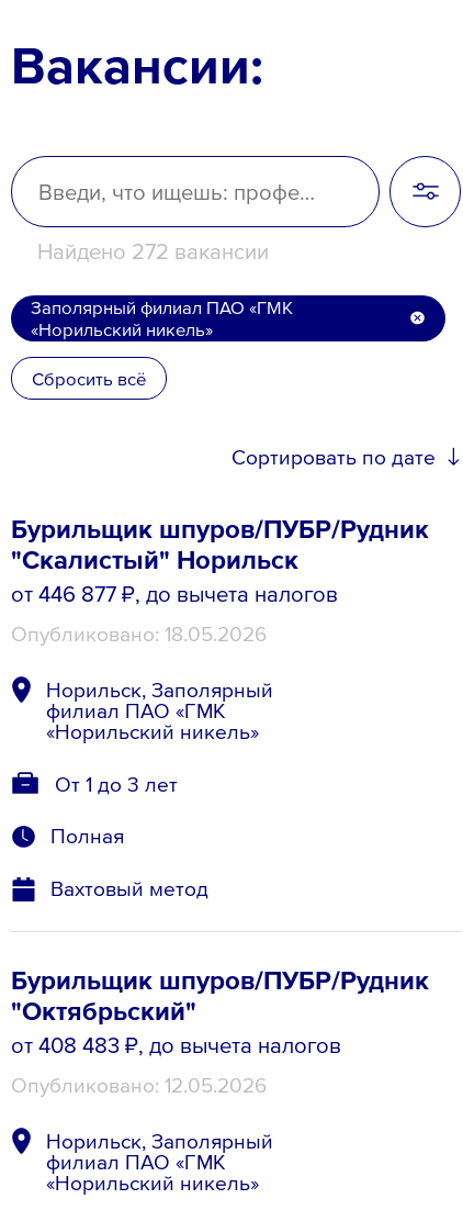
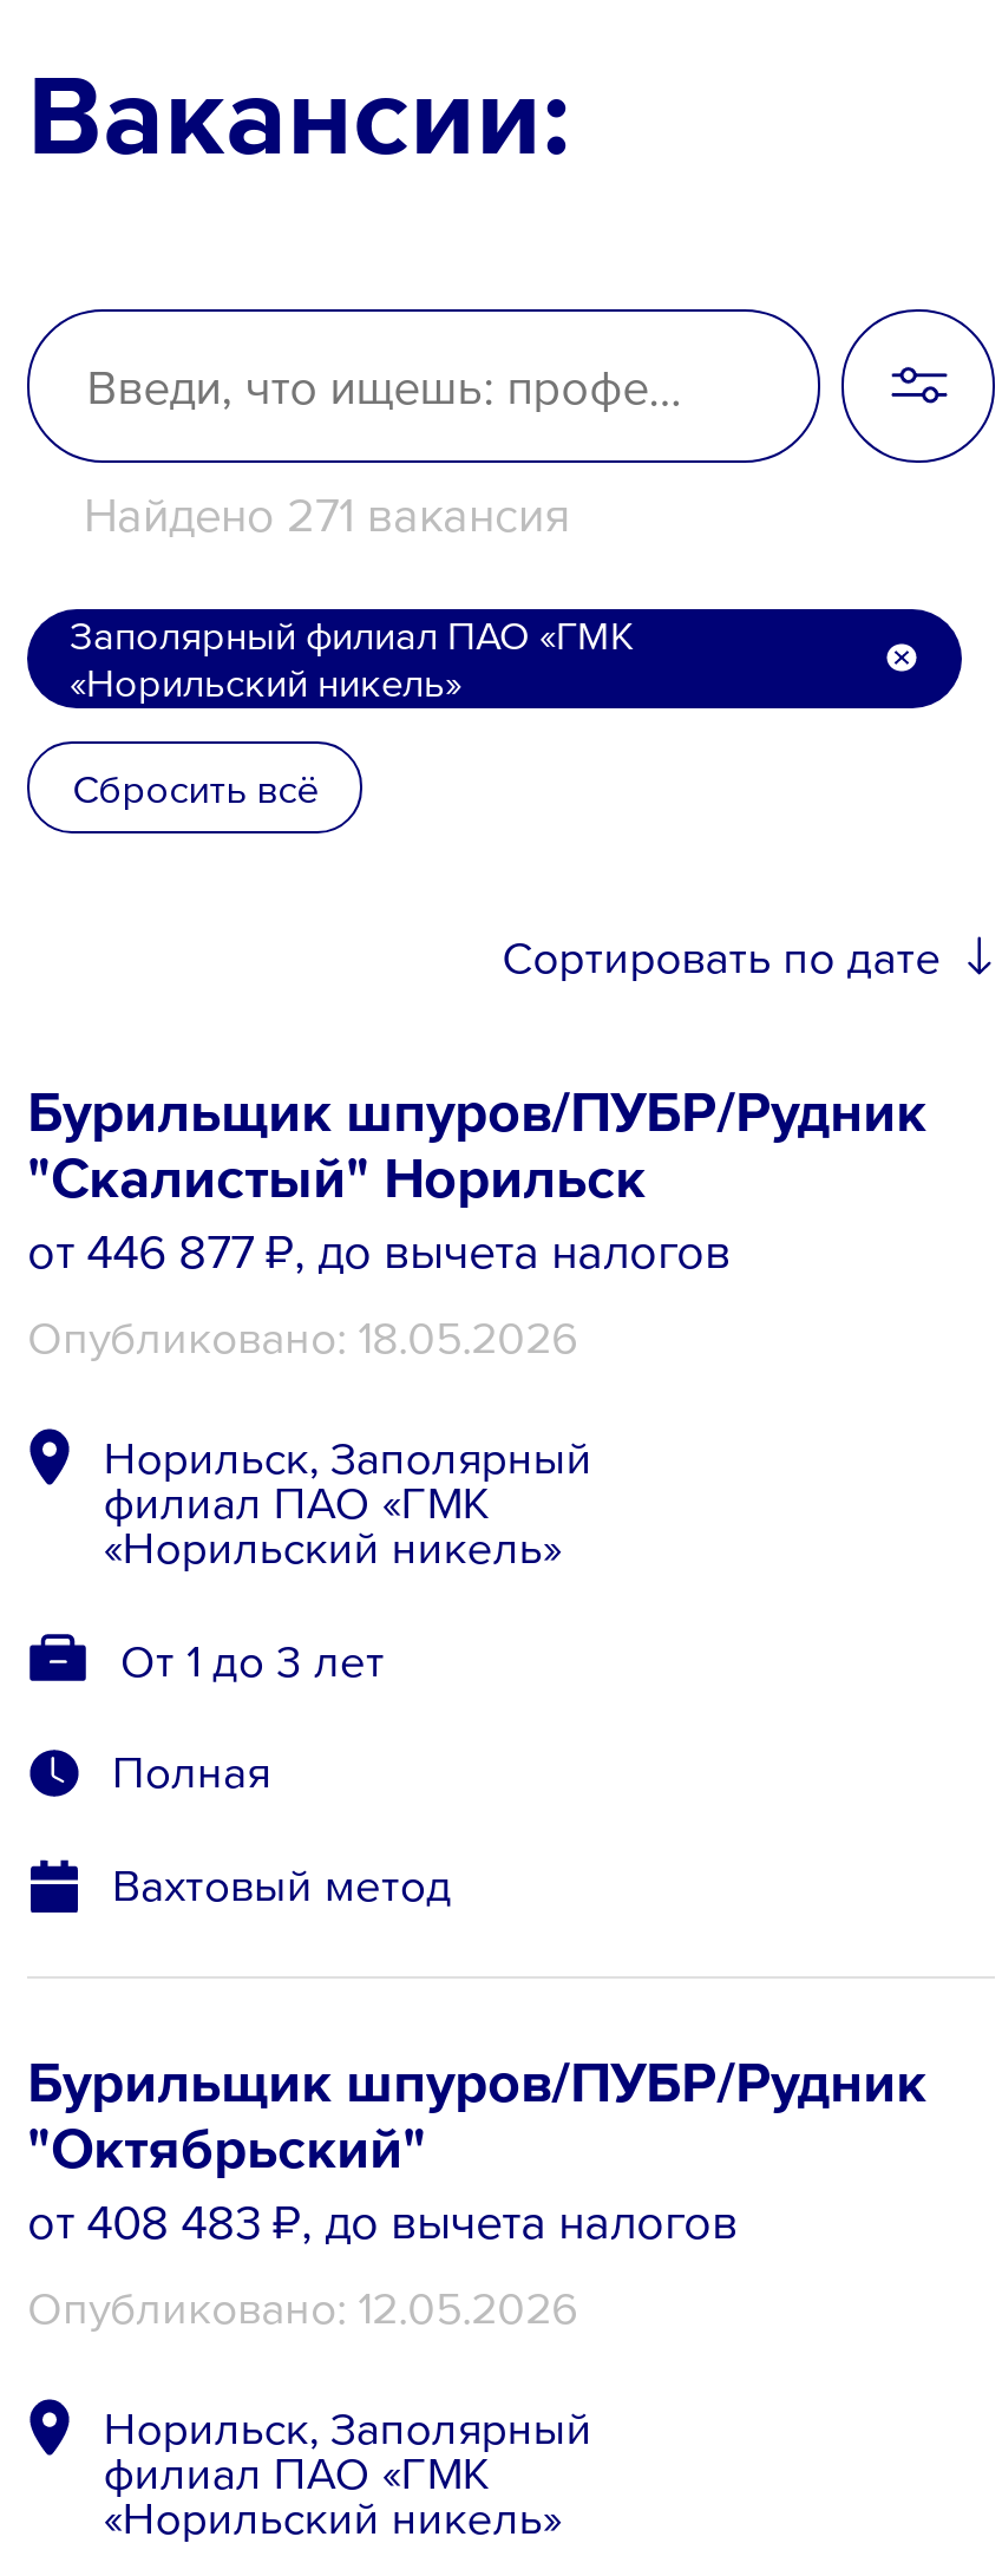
[37,235,269,266] Найдено 272 вакансии -> [84,480,570,546] Найдено 271 вакансия

